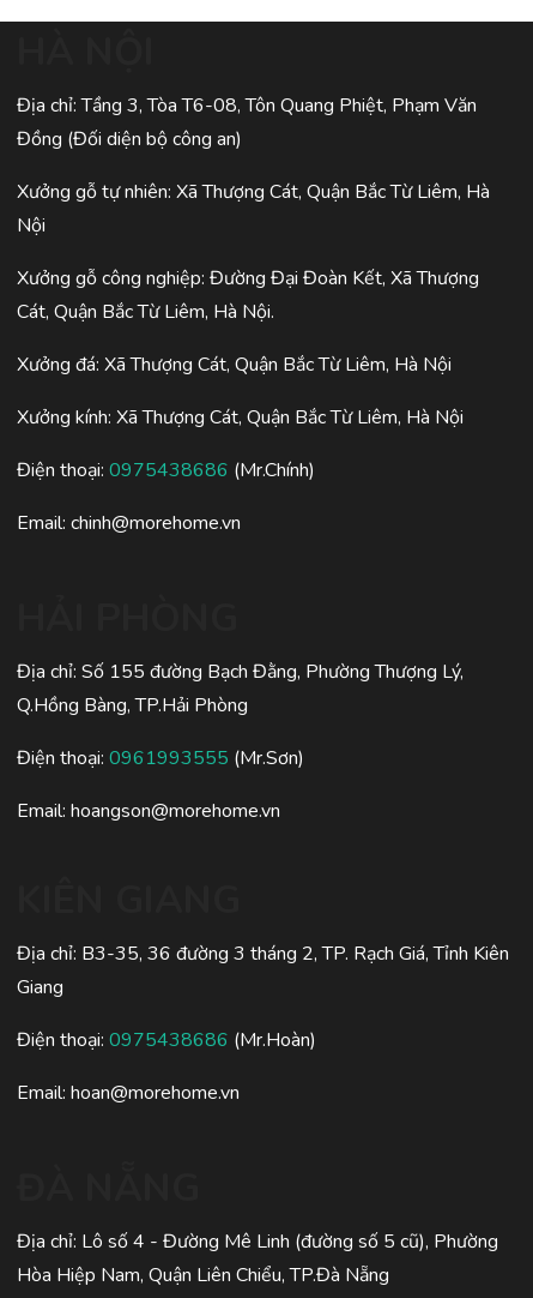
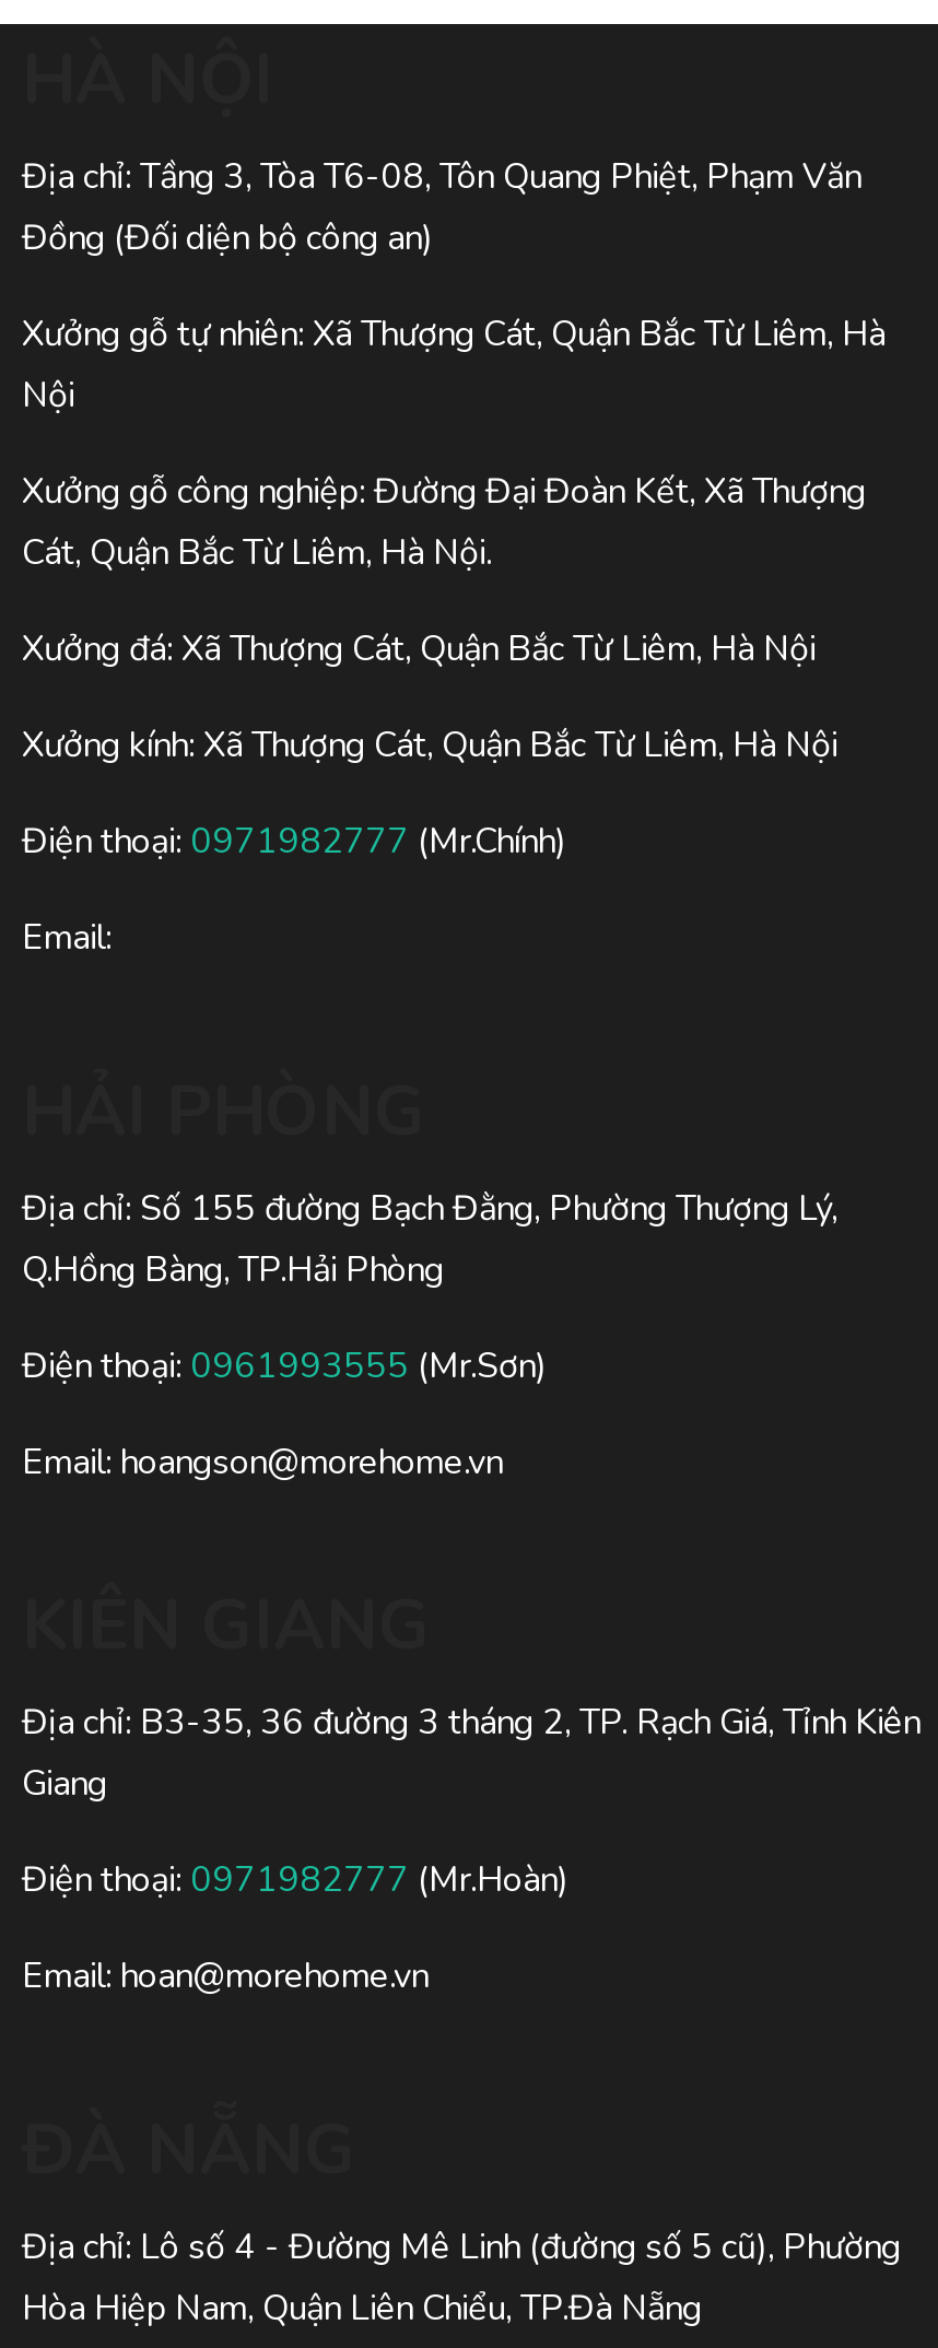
[17,457,315,483] Điện thoại: 0975438686 (Mr.Chính) -> [22,817,566,865] Điện thoại: 0971982777 (Mr.Chính)
[17,509,241,536] Email: chinh@morehome.vn -> [22,913,112,961] Email:
[17,1026,316,1053] Điện thoại: 0975438686 (Mr.Hoàn) -> [22,1855,568,1903] Điện thoại: 0971982777 (Mr.Hoàn)

